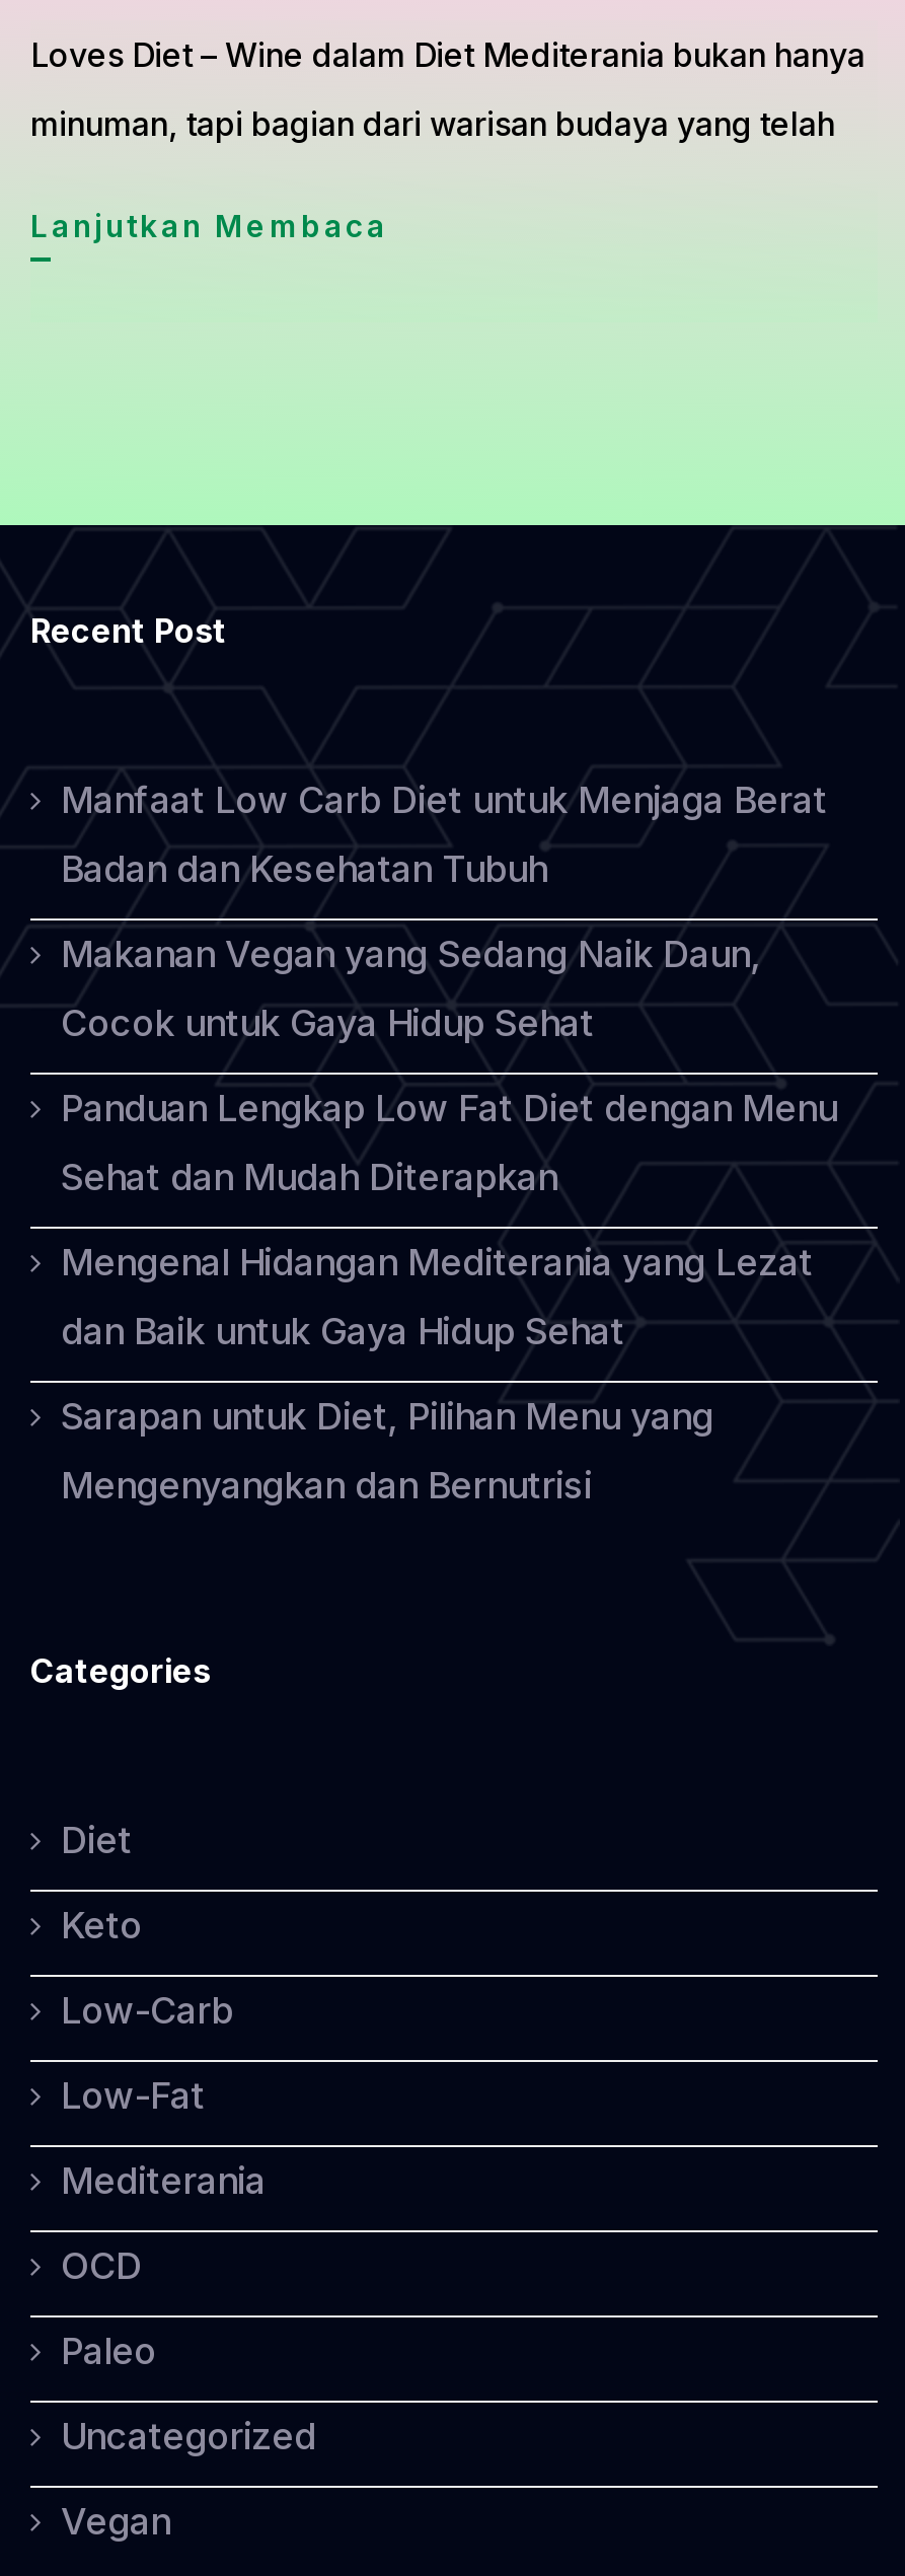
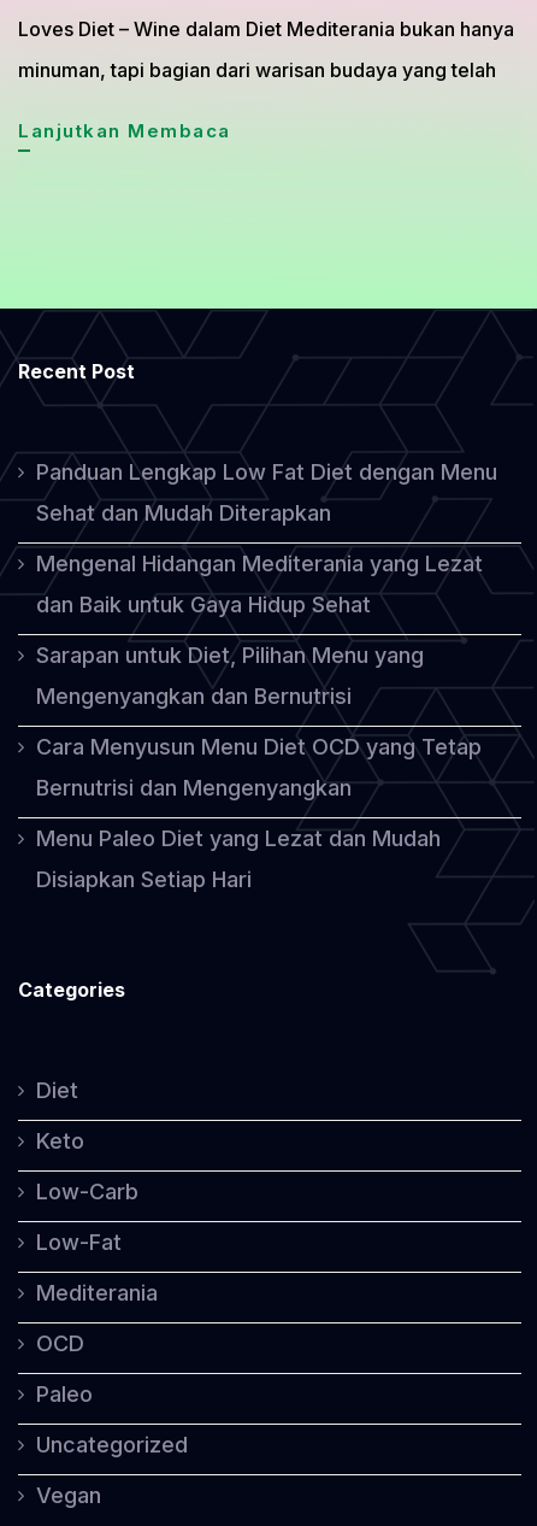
[61,779,827,1044] Manfaat Low Carb Diet untuk Menjaga Berat | Badan dan Kesehatan Tubuh | Makanan Vegan yang Sedang Naik Daun, | Cocok untuk Gaya Hidup Sehat -> none
moved [61,1087,837,1506] -> [36,459,497,709]: Panduan Lengkap Low Fat Diet dengan Menu | Sehat dan Mudah Diterapkan | Mengenal Hidangan Mediterania yang Lezat | dan Baik untuk Gaya Hidup Sehat | Sarapan untuk Diet, Pilihan Menu yang | Mengenyangkan dan Bernutrisi
none -> [36,734,482,892] Cara Menyusun Menu Diet OCD yang Tetap | Bernutrisi dan Mengenyangkan | Menu Paleo Diet yang Lezat dan Mudah | Disiapkan Setiap Hari

